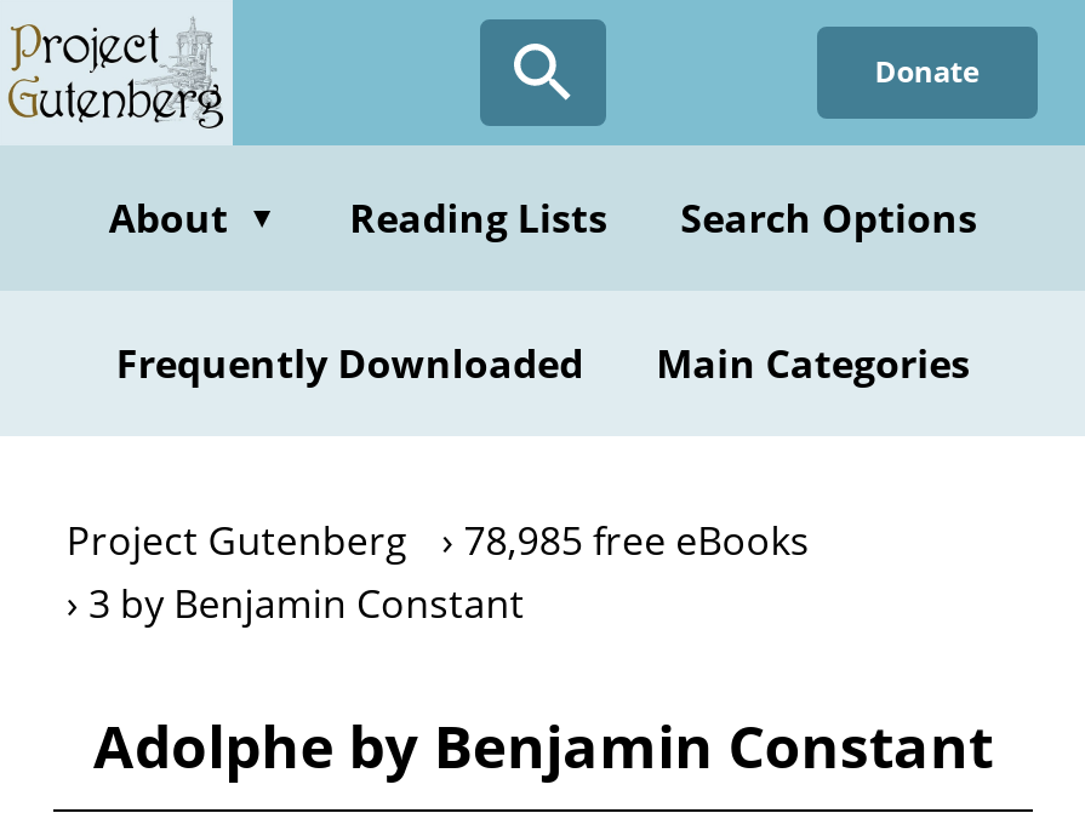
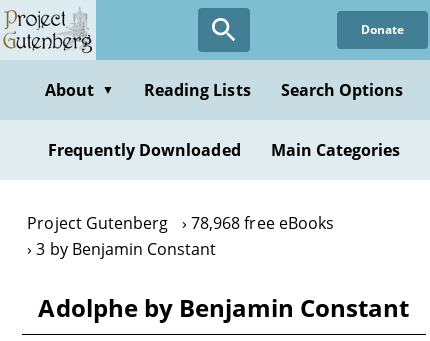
[66,514,810,567] Project Gutenberg 78,985 free eBooks -> [27,212,334,234] Project Gutenberg 78,968 free eBooks

